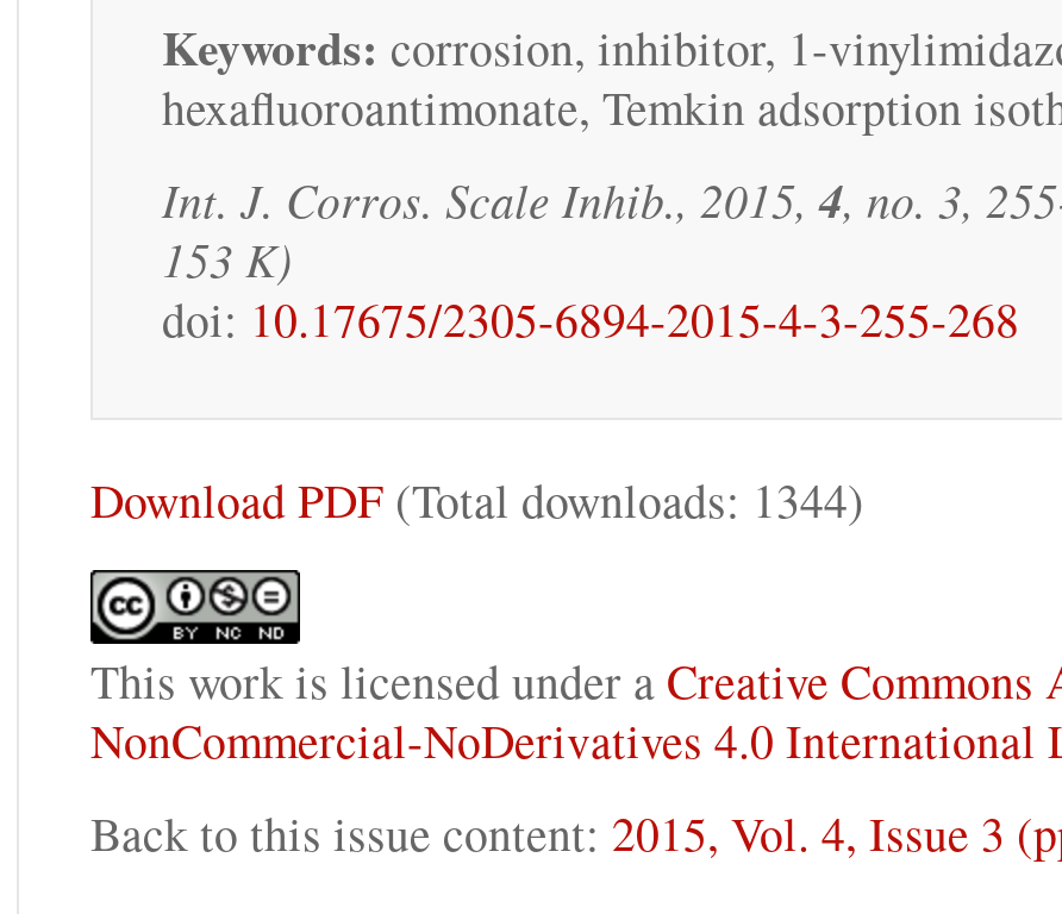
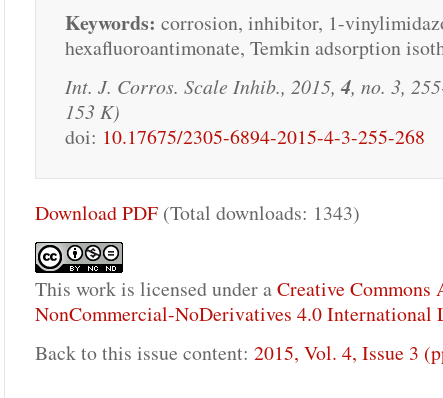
[90,468,864,532] Download PDF (Total downloads: 1344) -> [35,199,360,226] Download PDF (Total downloads: 1343)

